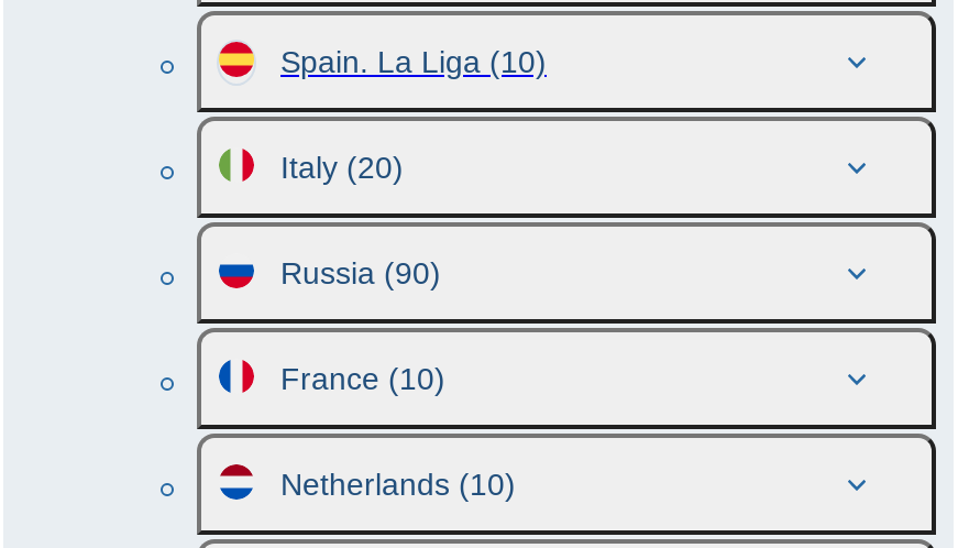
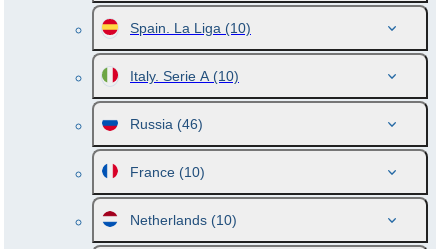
[280,150,404,185] Italy (20) -> [130,68,239,84] Italy. Serie A (10)
[280,255,441,291] Russia (90) -> [130,116,203,132] Russia (46)

